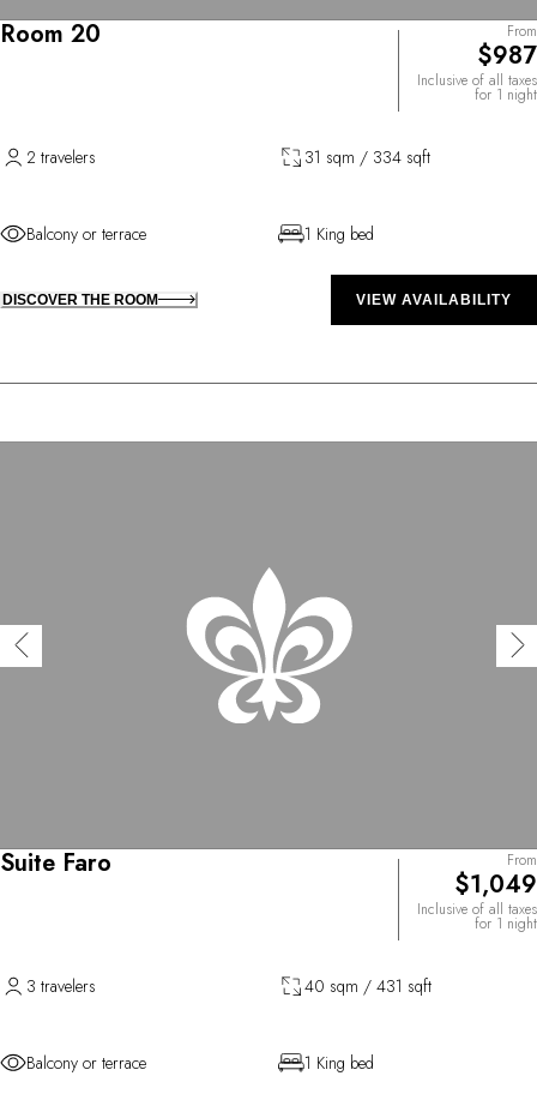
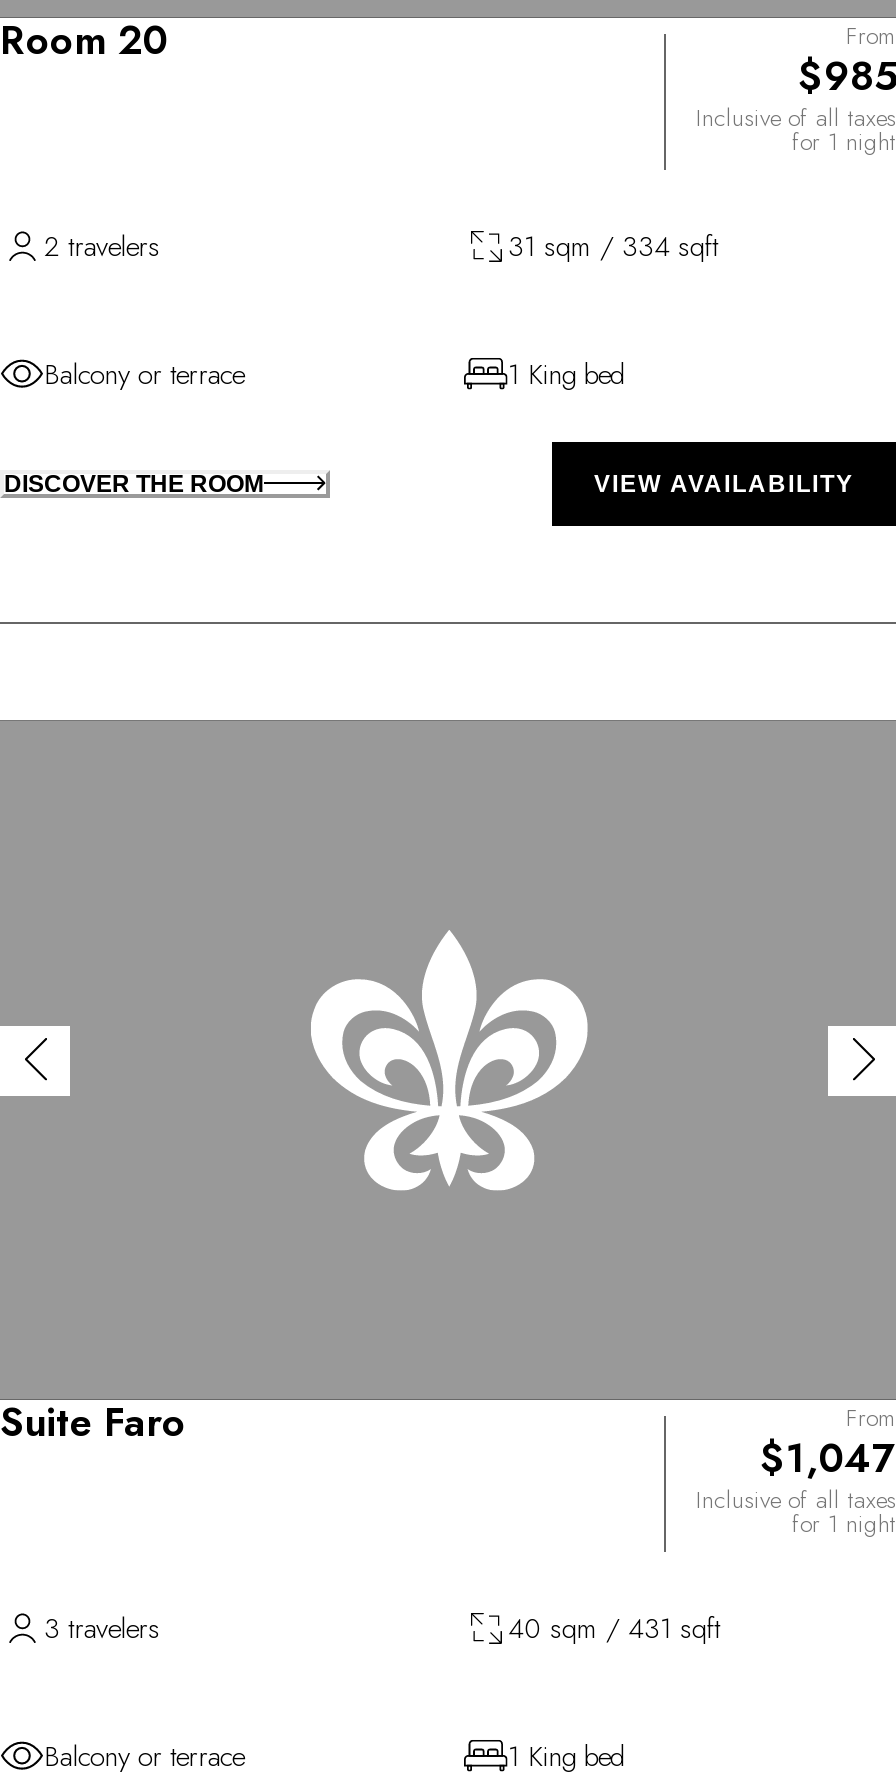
[477,38,537,73] $987 -> [798,47,896,105] $985
[454,868,537,903] $1,049 -> [760,1431,896,1489] $1,047

